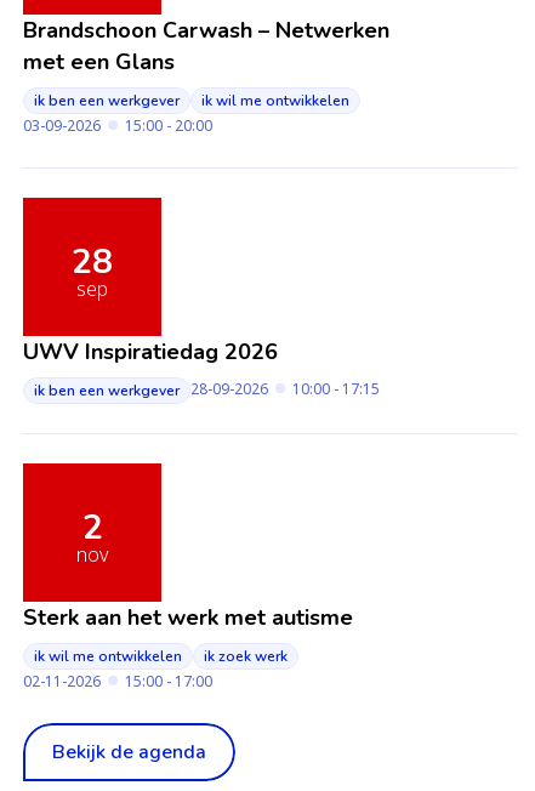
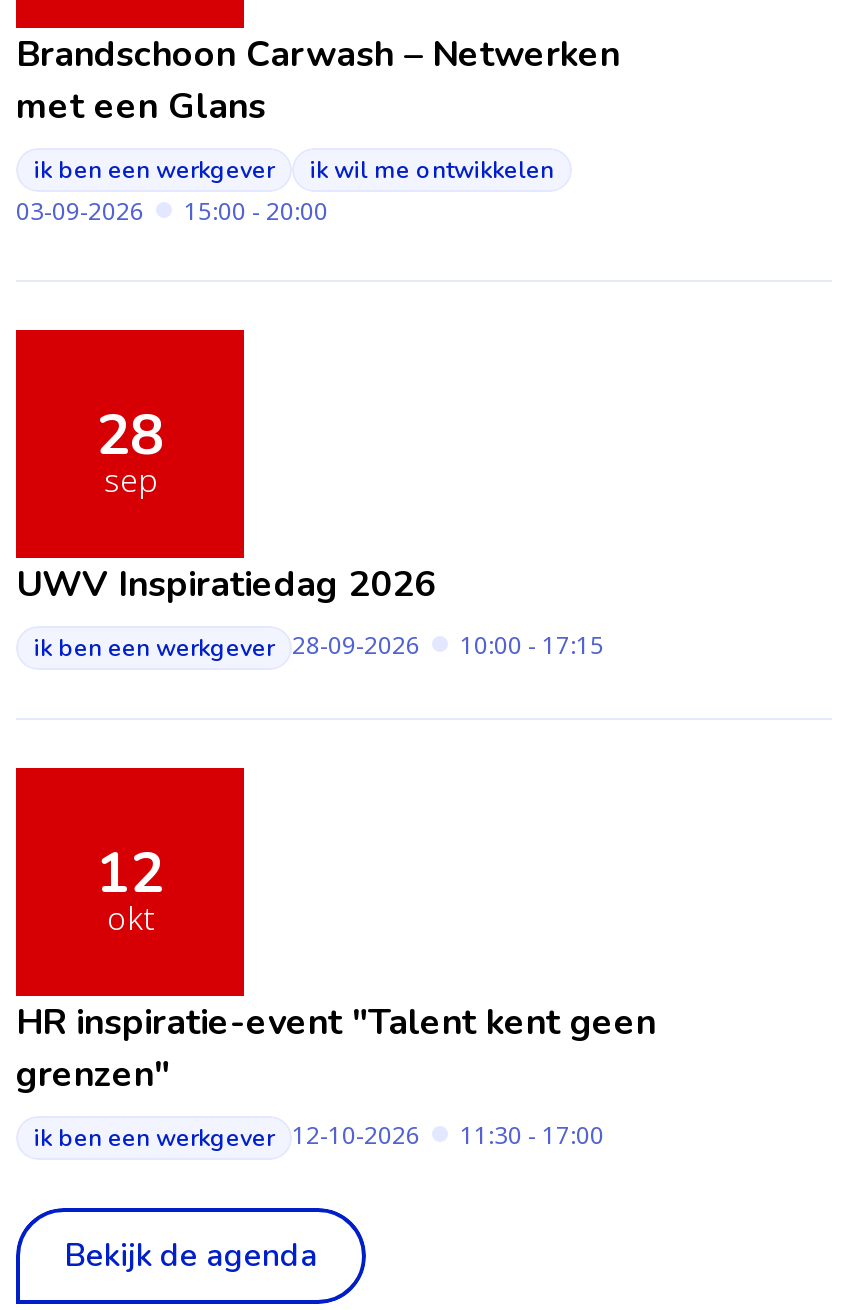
[23,504,353,691] 2 | nov | Sterk aan het werk met autisme | ik wil me ontwikkelen | ik zoek werk | 02-11-2026 | 15:00 - 17:00 -> [16,835,656,1153] 12 | okt | HR inspiratie-event "Talent kent geen | grenzen" | ik ben een werkgever 12-10-2026 | 11:30 - 17:00

